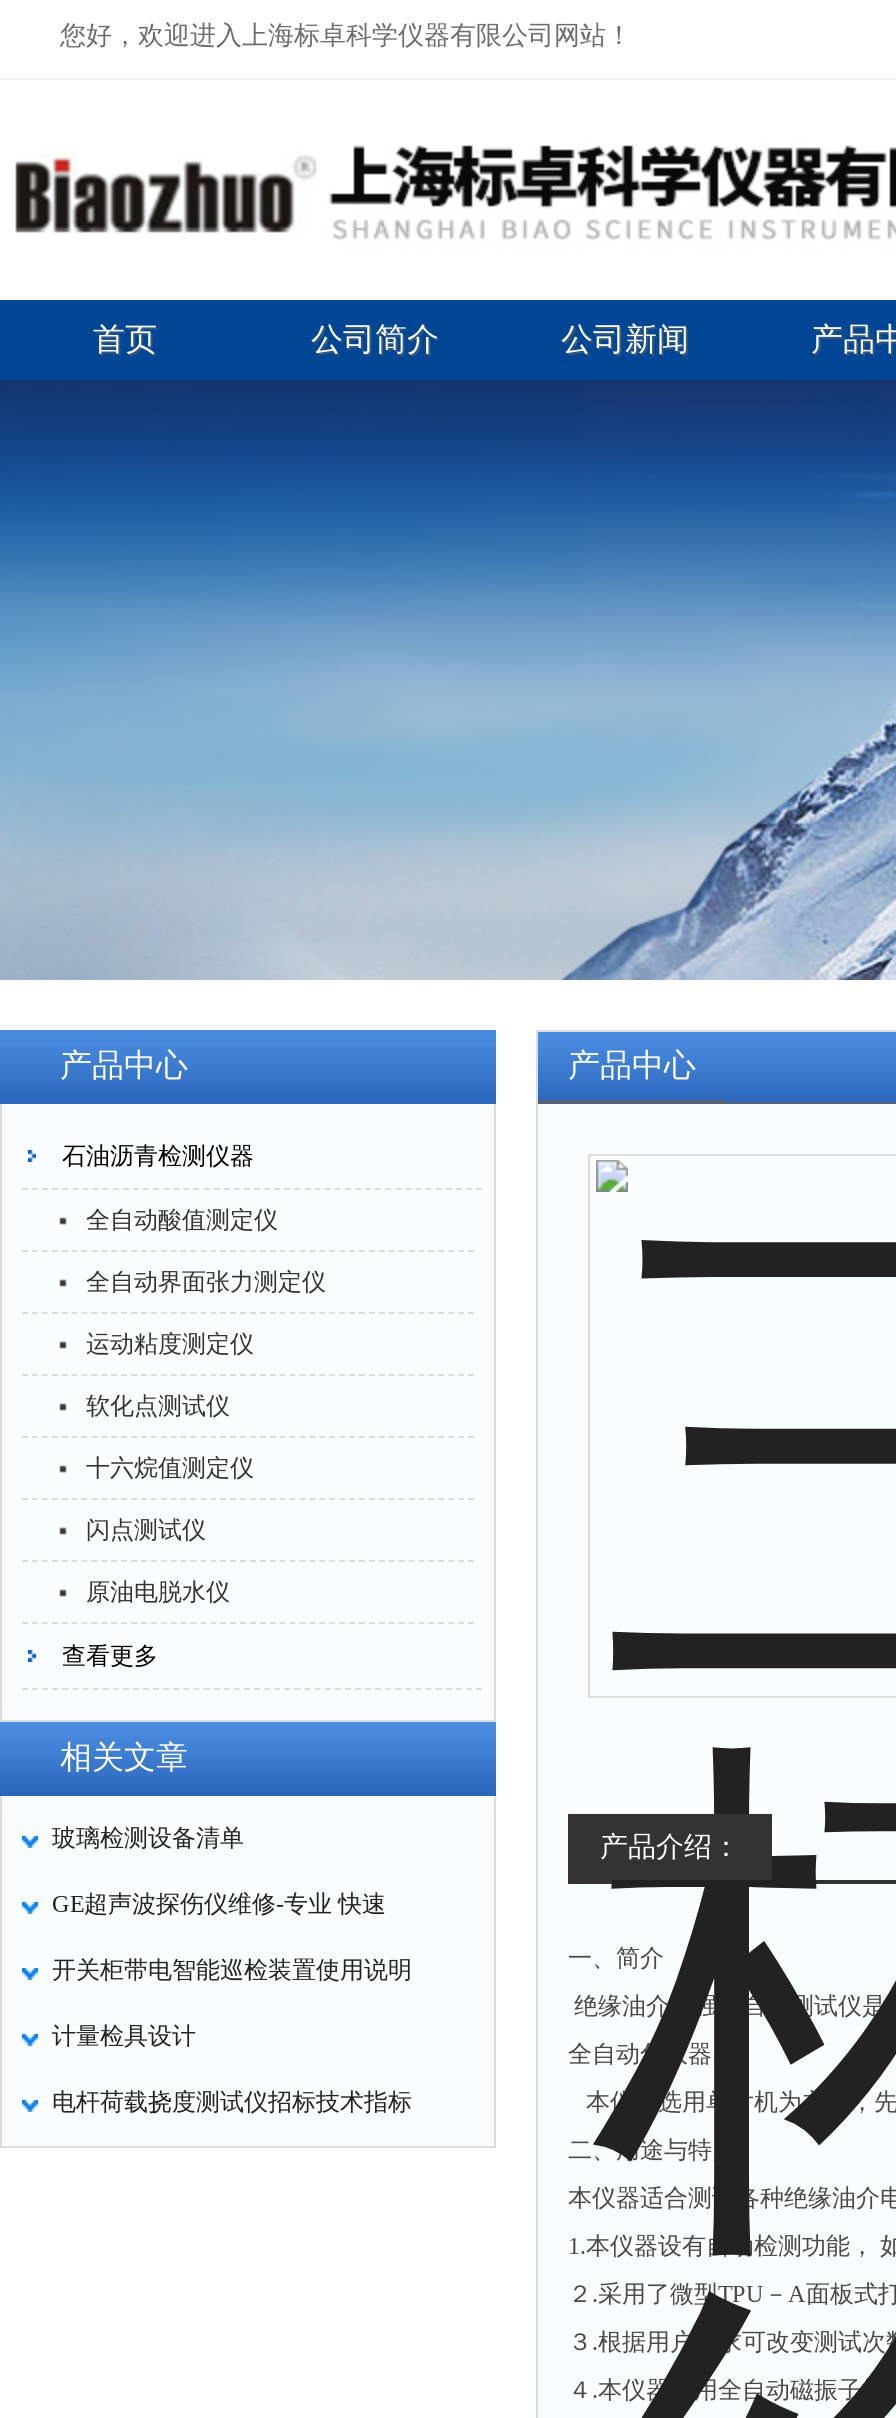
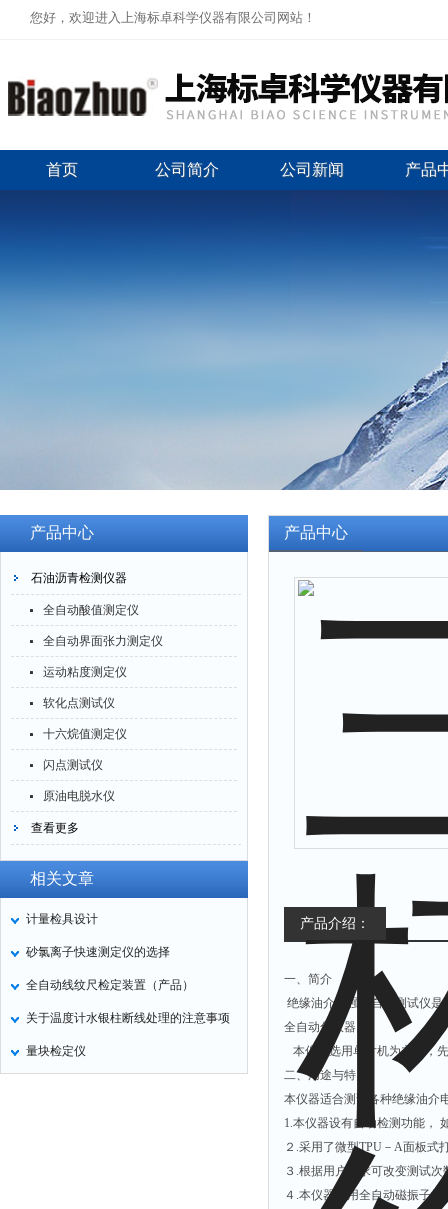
[52,1824,412,1984] 玻璃检测设备清单 | GE超声波探伤仪维修-专业 快速 | 开关柜带电智能巡检装置使用说明 -> none
moved [52,2022,196,2050] -> [26,912,98,926]: 计量检具设计
[52,2088,412,2116] 电杆荷载挠度测试仪招标技术指标 -> [26,945,230,1058] 砂氯离子快速测定仪的选择 | 全自动线纹尺检定装置（产品） | 关于温度计水银柱断线处理的注意事项 | 量块检定仪

